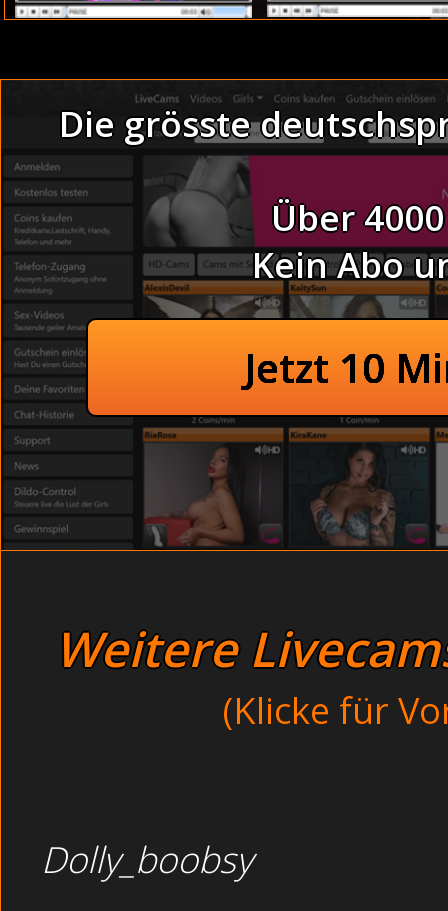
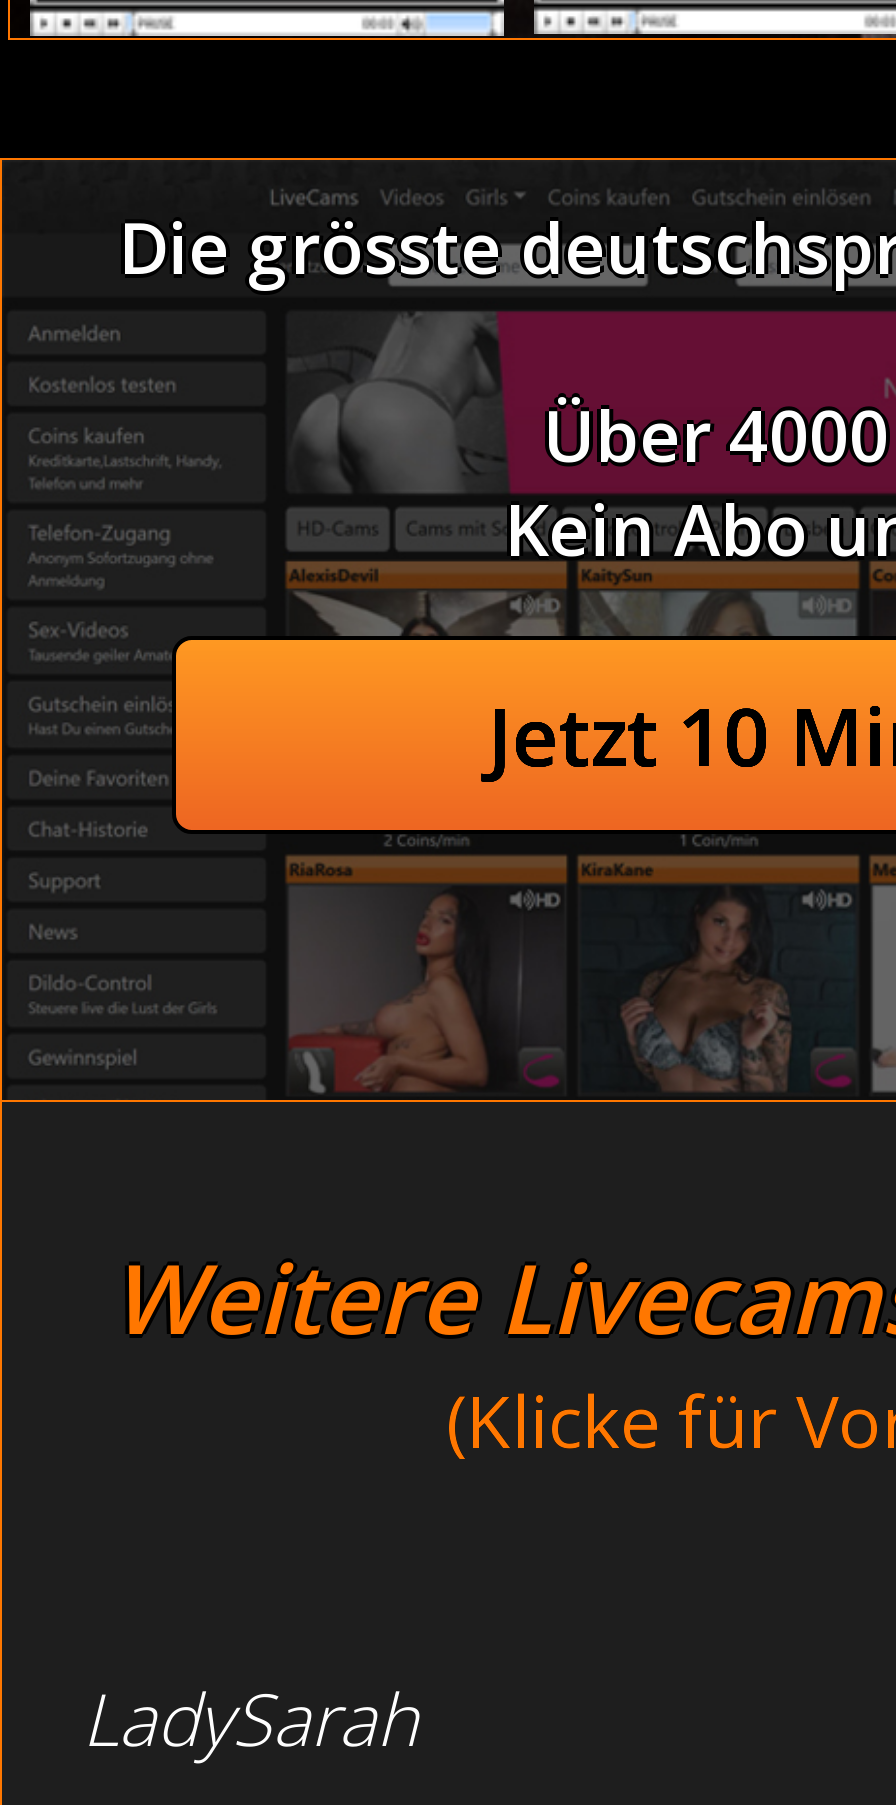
[41,835,253,884] Dolly_boobsy -> [82,1671,418,1769] LadySarah

